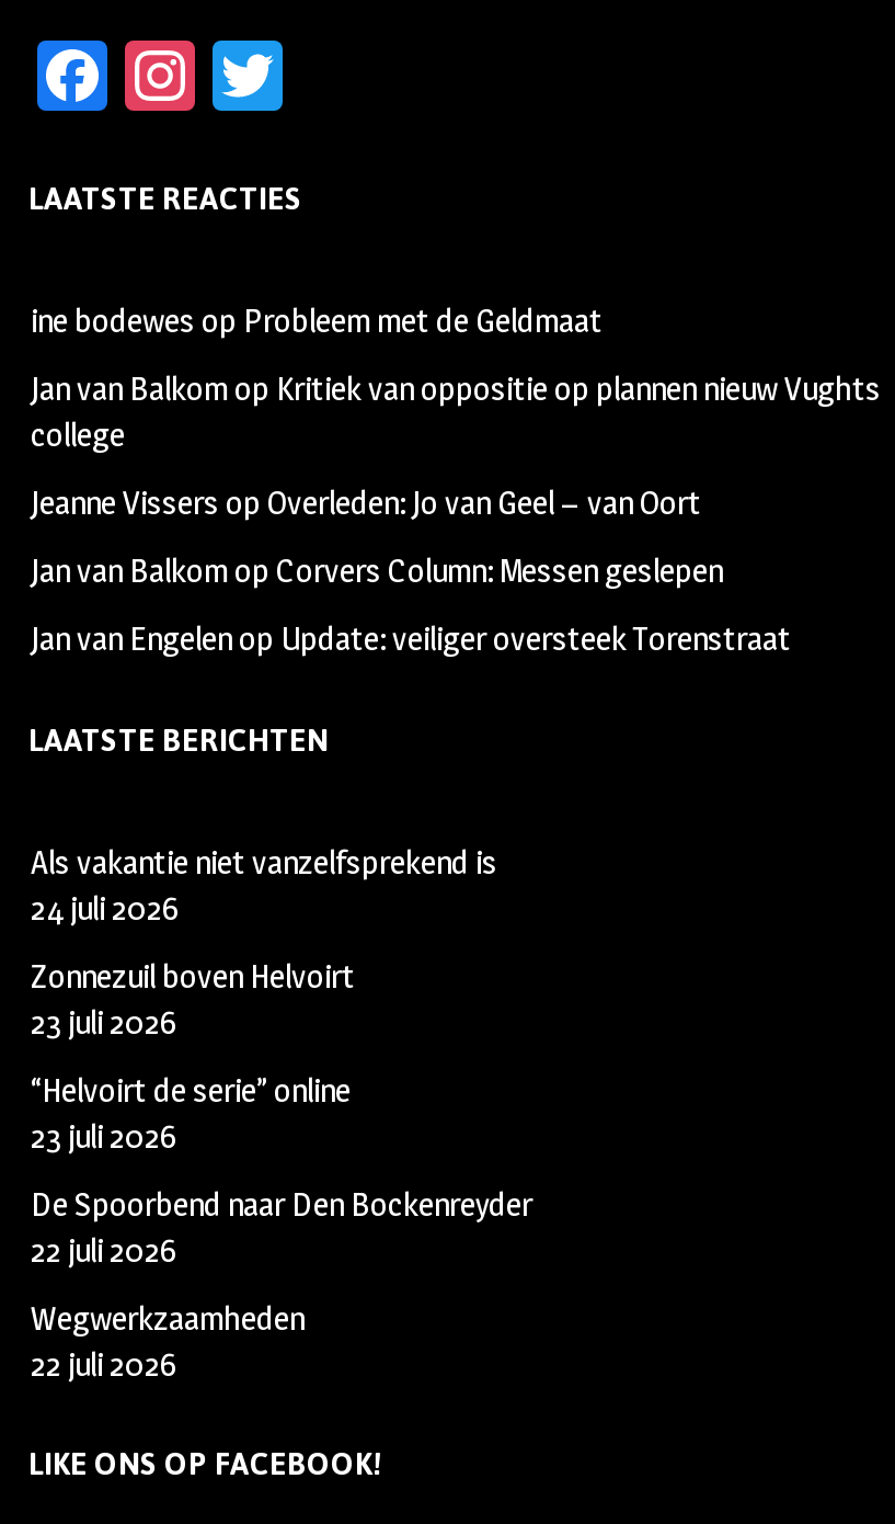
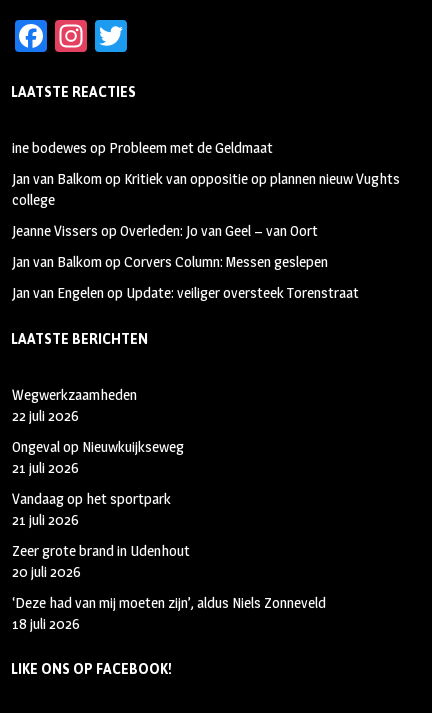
[31,840,532,1270] Als vakantie niet vanzelfsprekend is | 24 juli 2026 | Zonnezuil boven Helvoirt | 23 juli 2026 | “Helvoirt de serie” online | 23 juli 2026 | De Spoorbend naar Den Bockenreyder | 22 juli 2026 -> none
moved [31,1296,305,1384] -> [12,385,137,425]: Wegwerkzaamheden | 22 juli 2026
none -> [12,437,326,633] Ongeval op Nieuwkuijkseweg | 21 juli 2026 | Vandaag op het sportpark | 21 juli 2026 | Zeer grote brand in Udenhout | 20 juli 2026 | ‘Deze had van mij moeten zijn’, aldus Niels Zonneveld | 18 juli 2026

